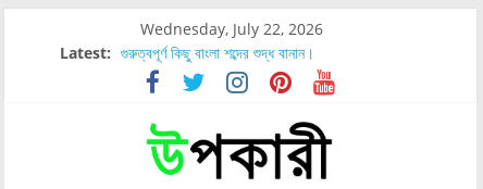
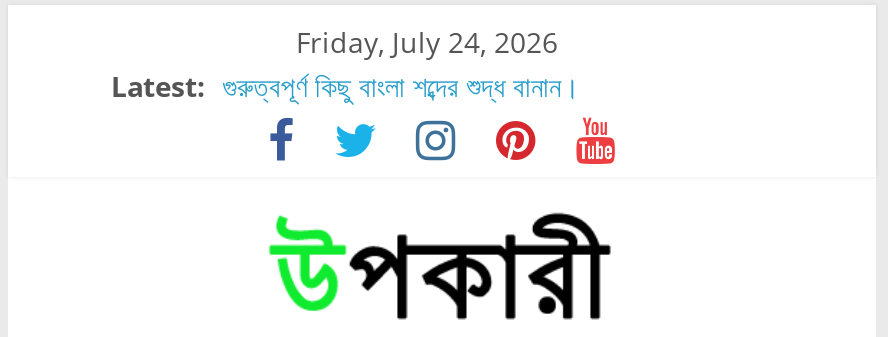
[141,18,324,39] Wednesday, July 22, 2026 -> [296,23,558,61] Friday, July 24, 2026

